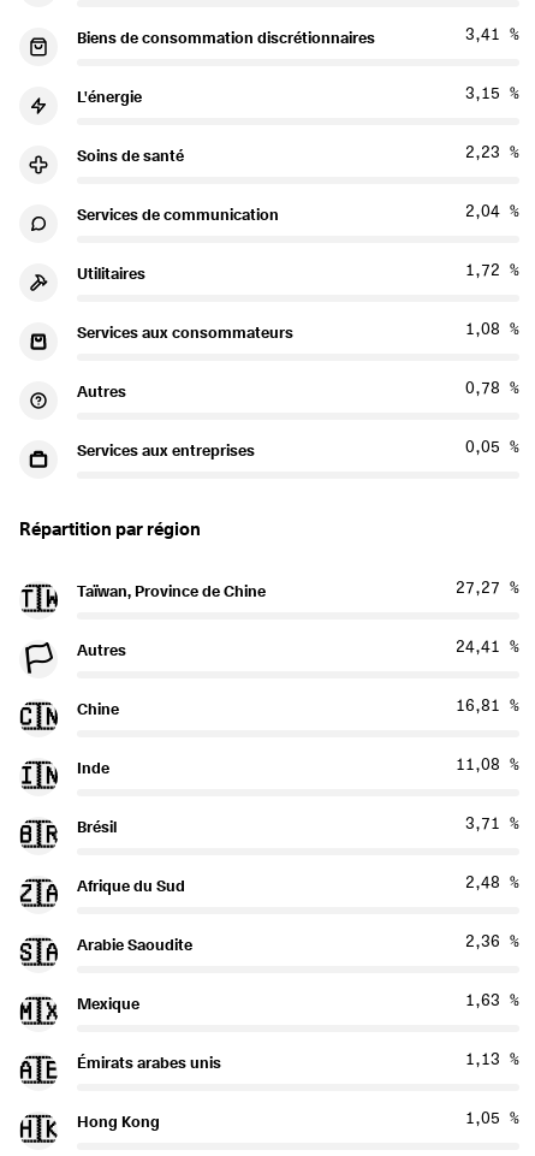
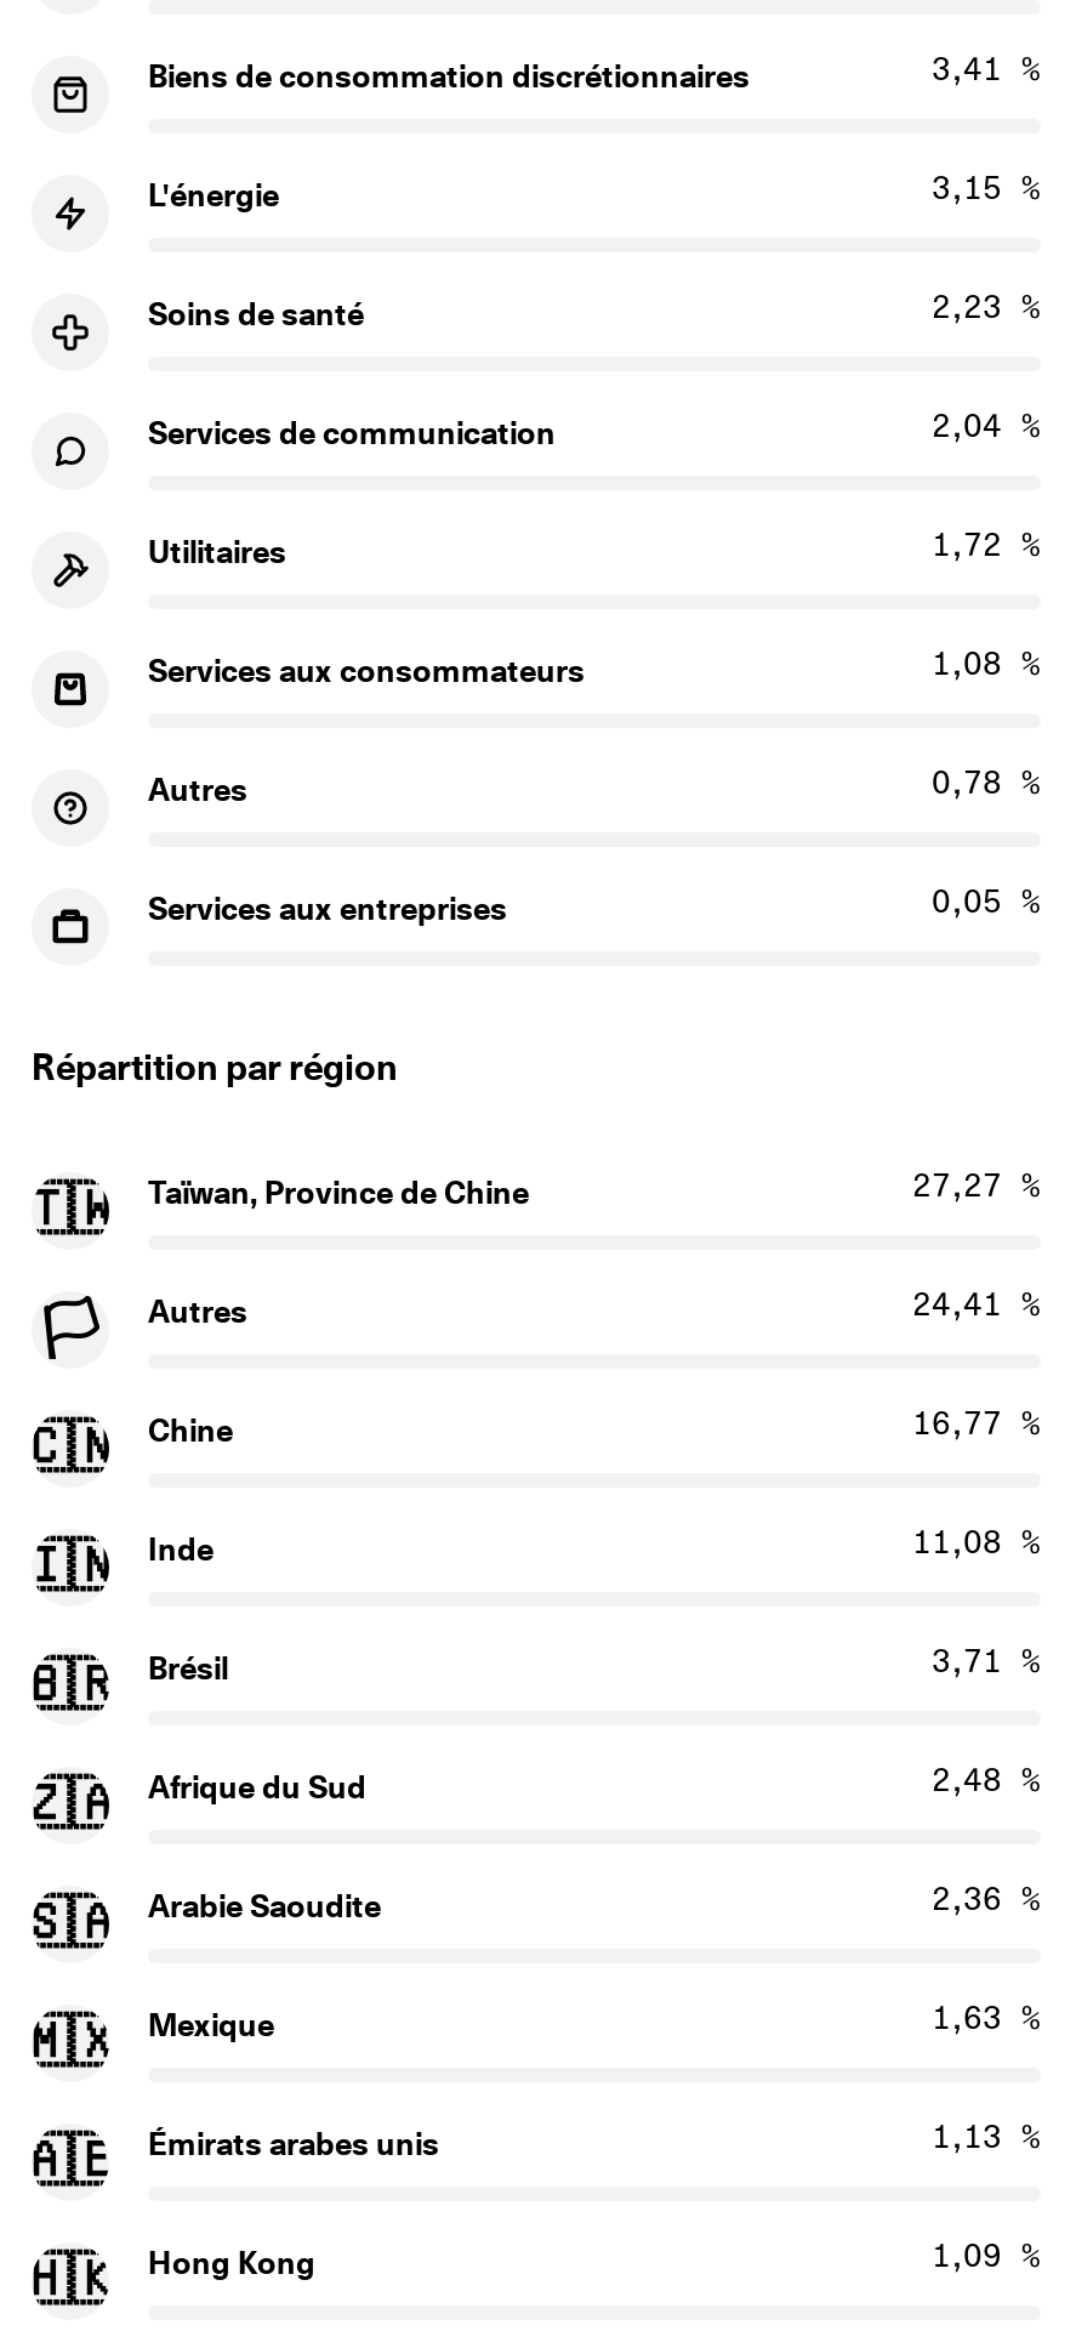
[456,695,519,715] 16,81 % -> [912,1403,1041,1442] 16,77 %
[465,1108,519,1127] 1,05 % -> [931,2235,1041,2274] 1,09 %

